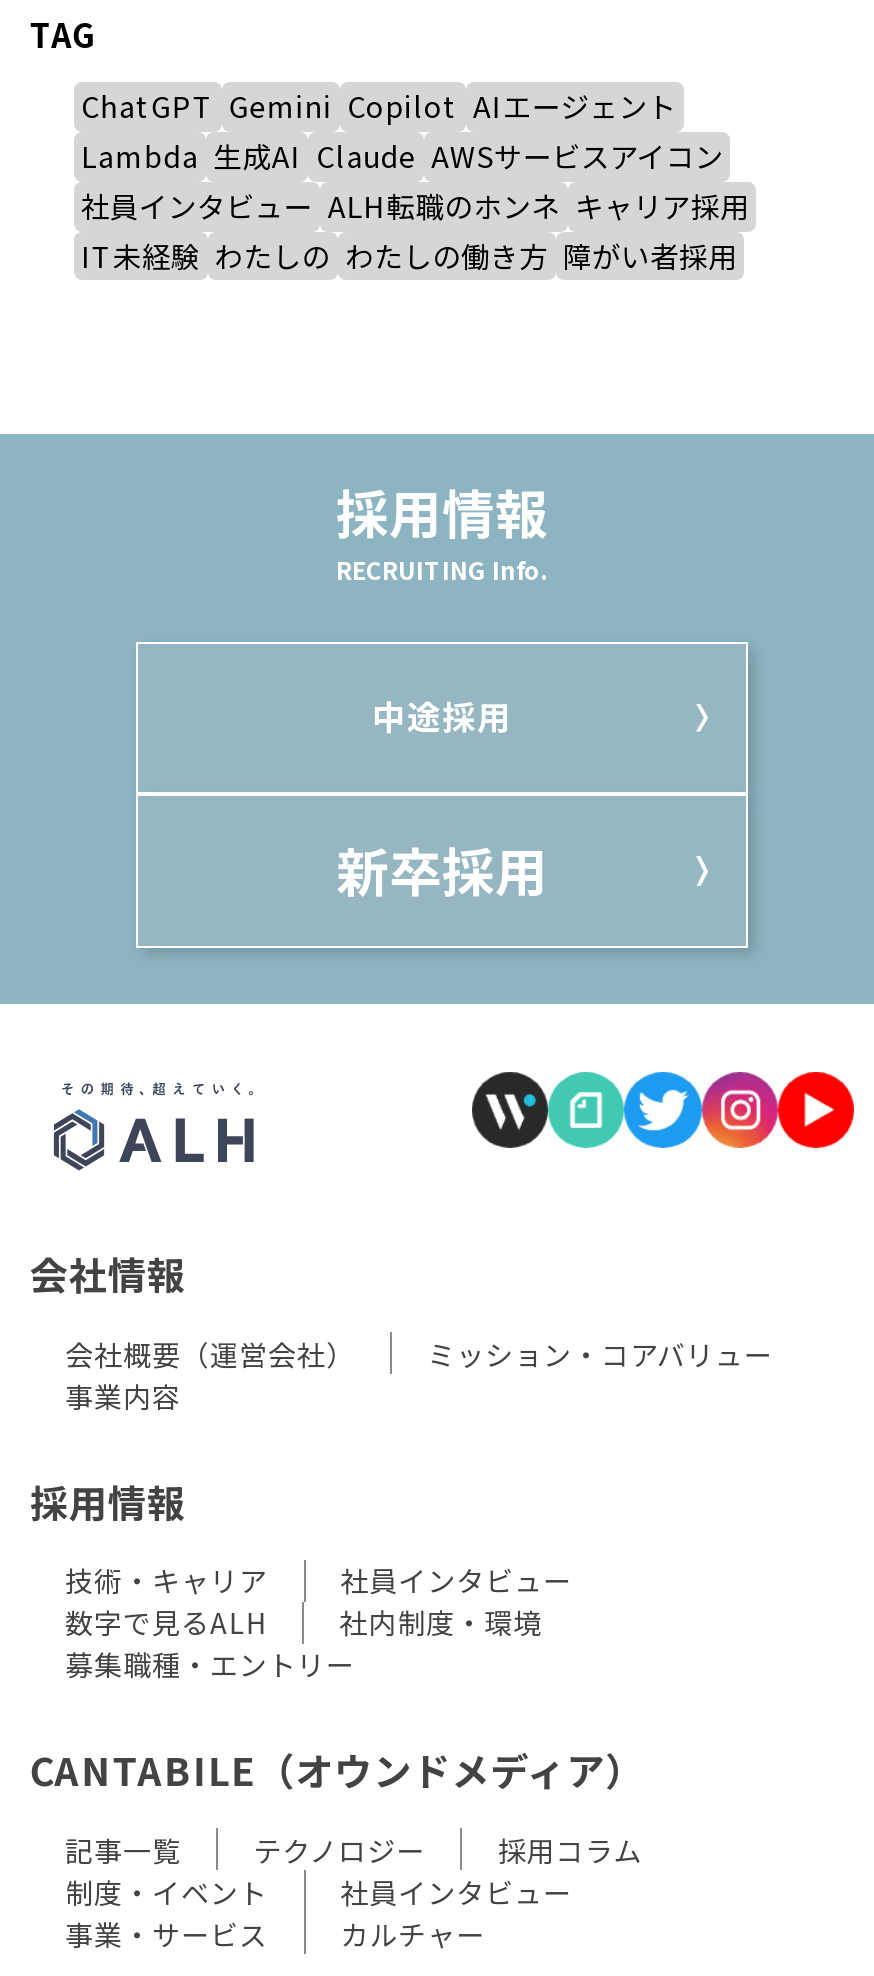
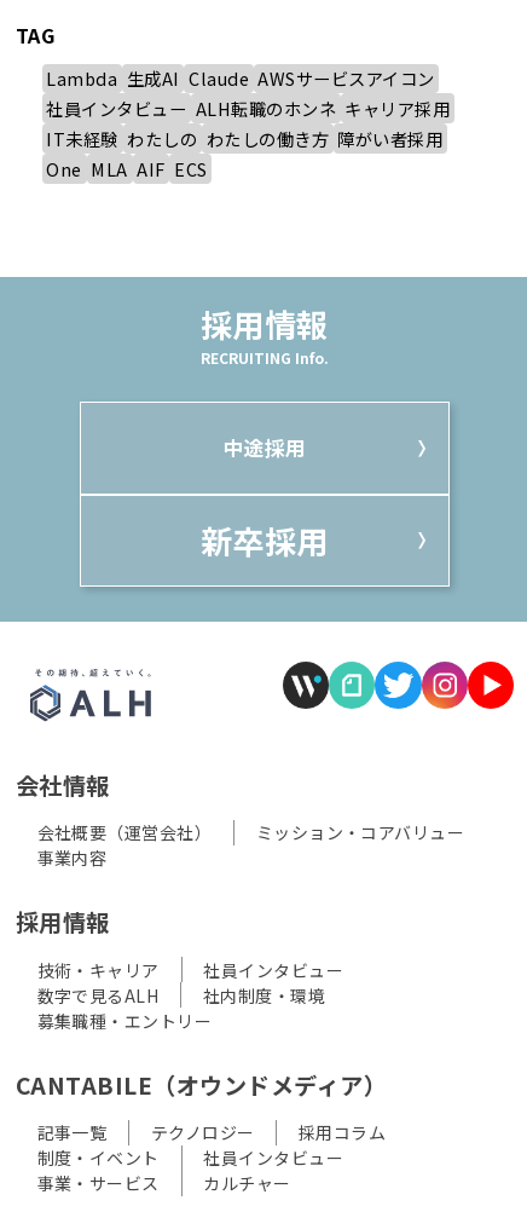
[81,85,676,127] ChatGPT Gemini Copilot AIエージェント -> none
moved [81,135,749,276] -> [46,65,450,151]: Lambda 生成AI Claude AWSサービスアイコン | 社員インタビュー ALH転職のホンネ キャリア採用 | IT未経験 わたしの わたしの働き方 障がい者採用
none -> [46,156,207,181] One MLA AIF ECS

